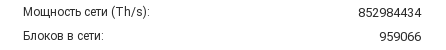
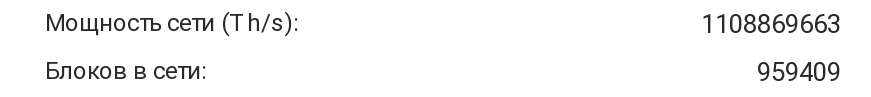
[358,5,421,20] 852984434 -> [701,9,841,39] 1108869663
[379,29,421,44] 959066 -> [757,57,841,87] 959409

